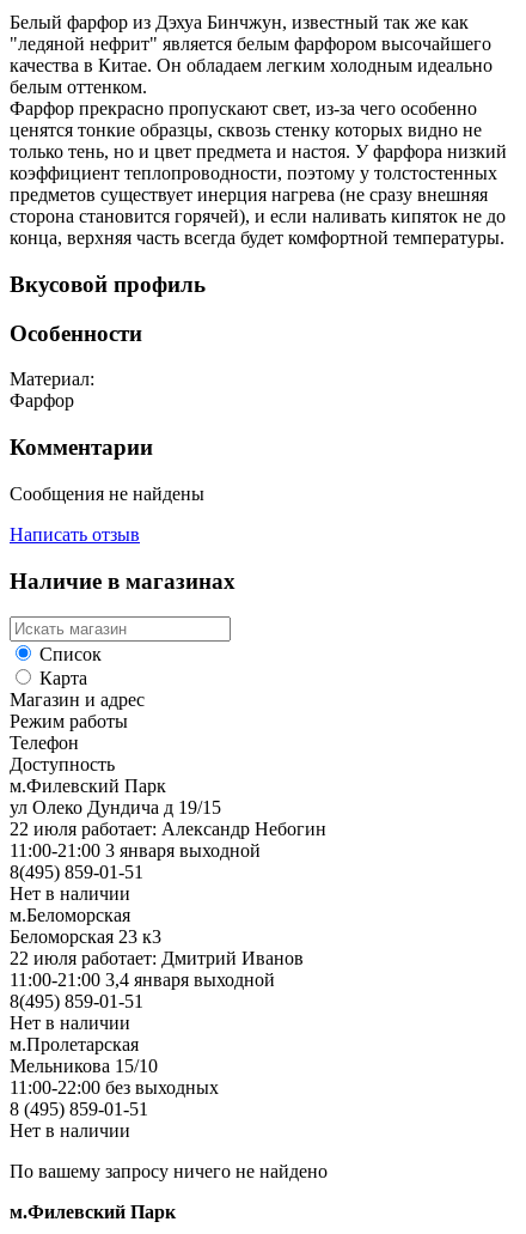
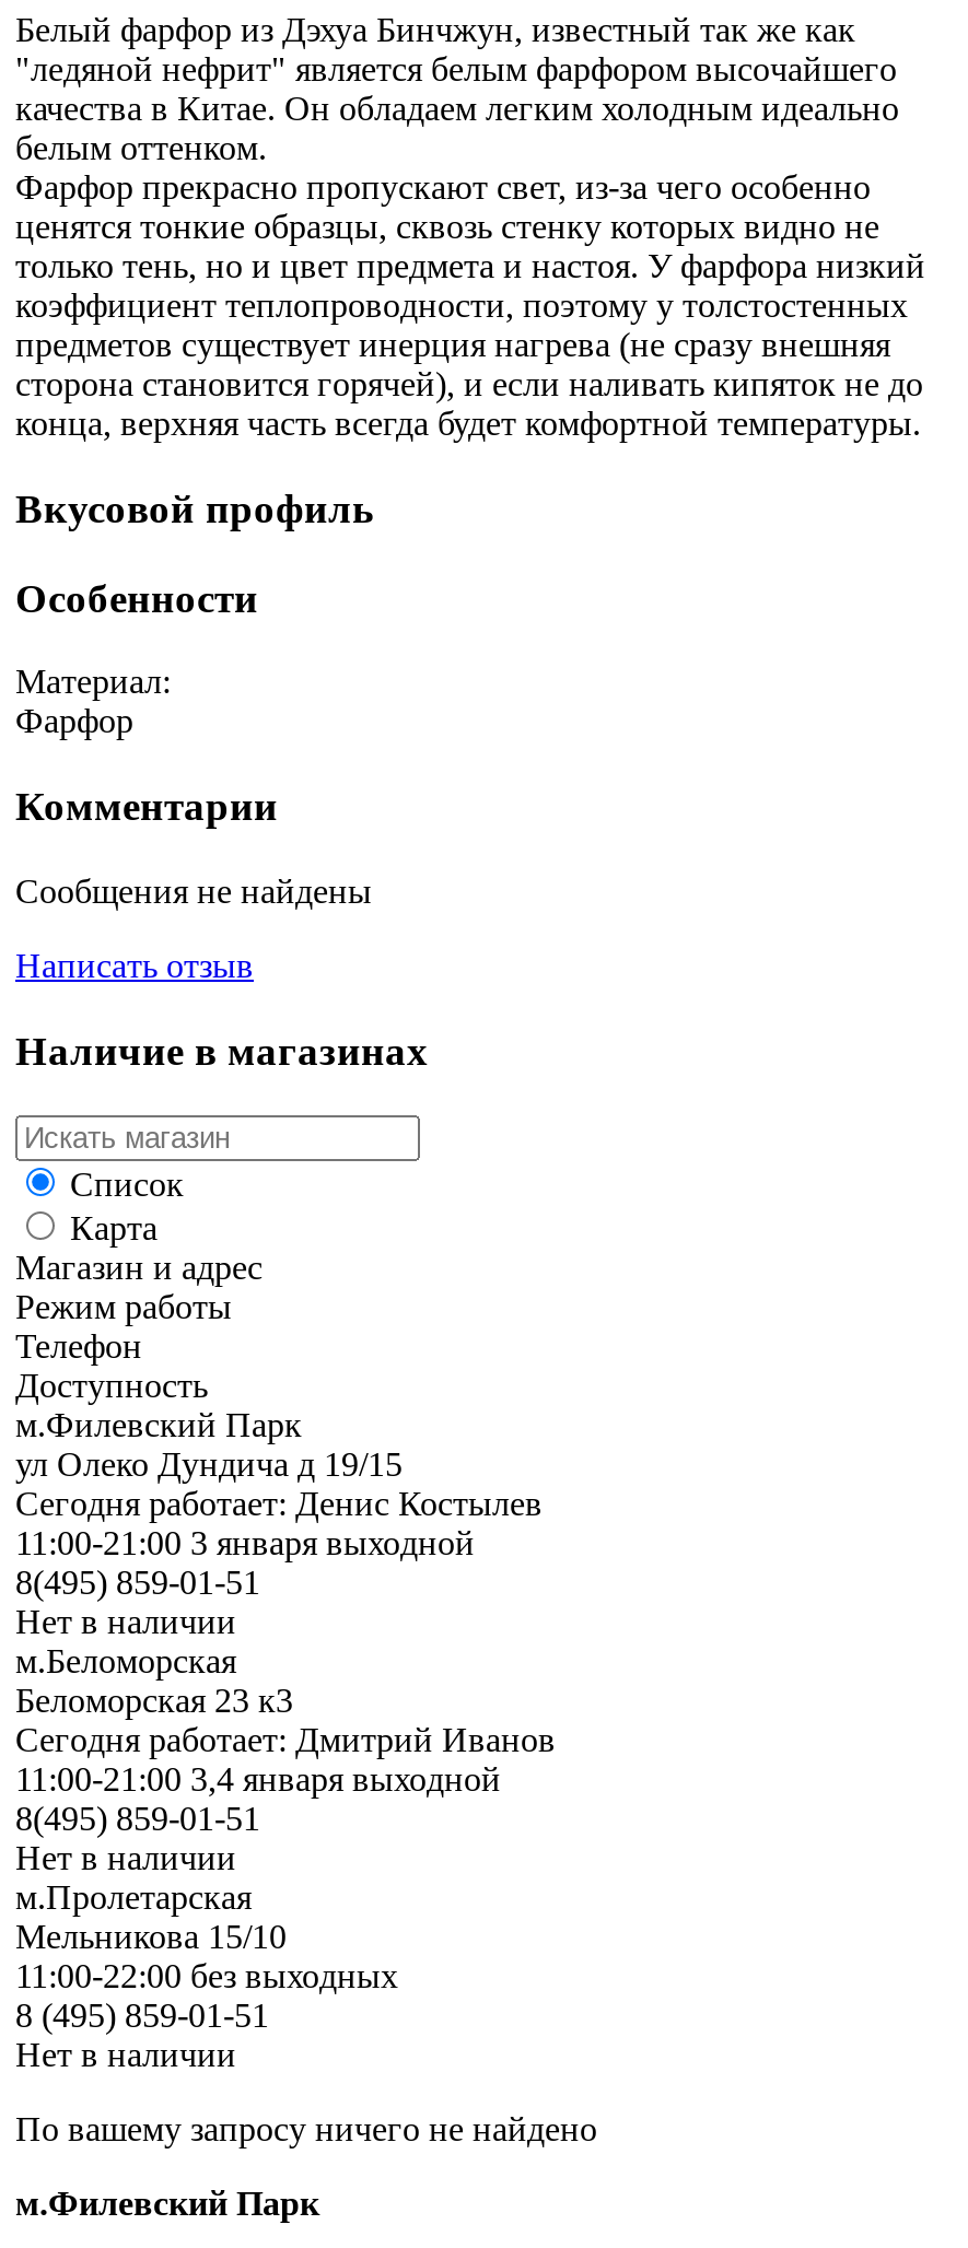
[10,819,326,839] 22 июля работает: Александр Небогин -> [15,1485,543,1523] Сегодня работает: Денис Костылев
[10,948,304,969] 22 июля работает: Дмитрий Иванов -> [15,1722,556,1759] Сегодня работает: Дмитрий Иванов

